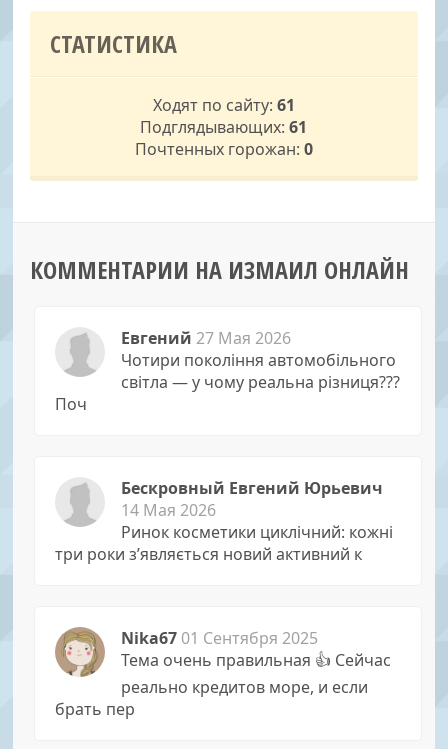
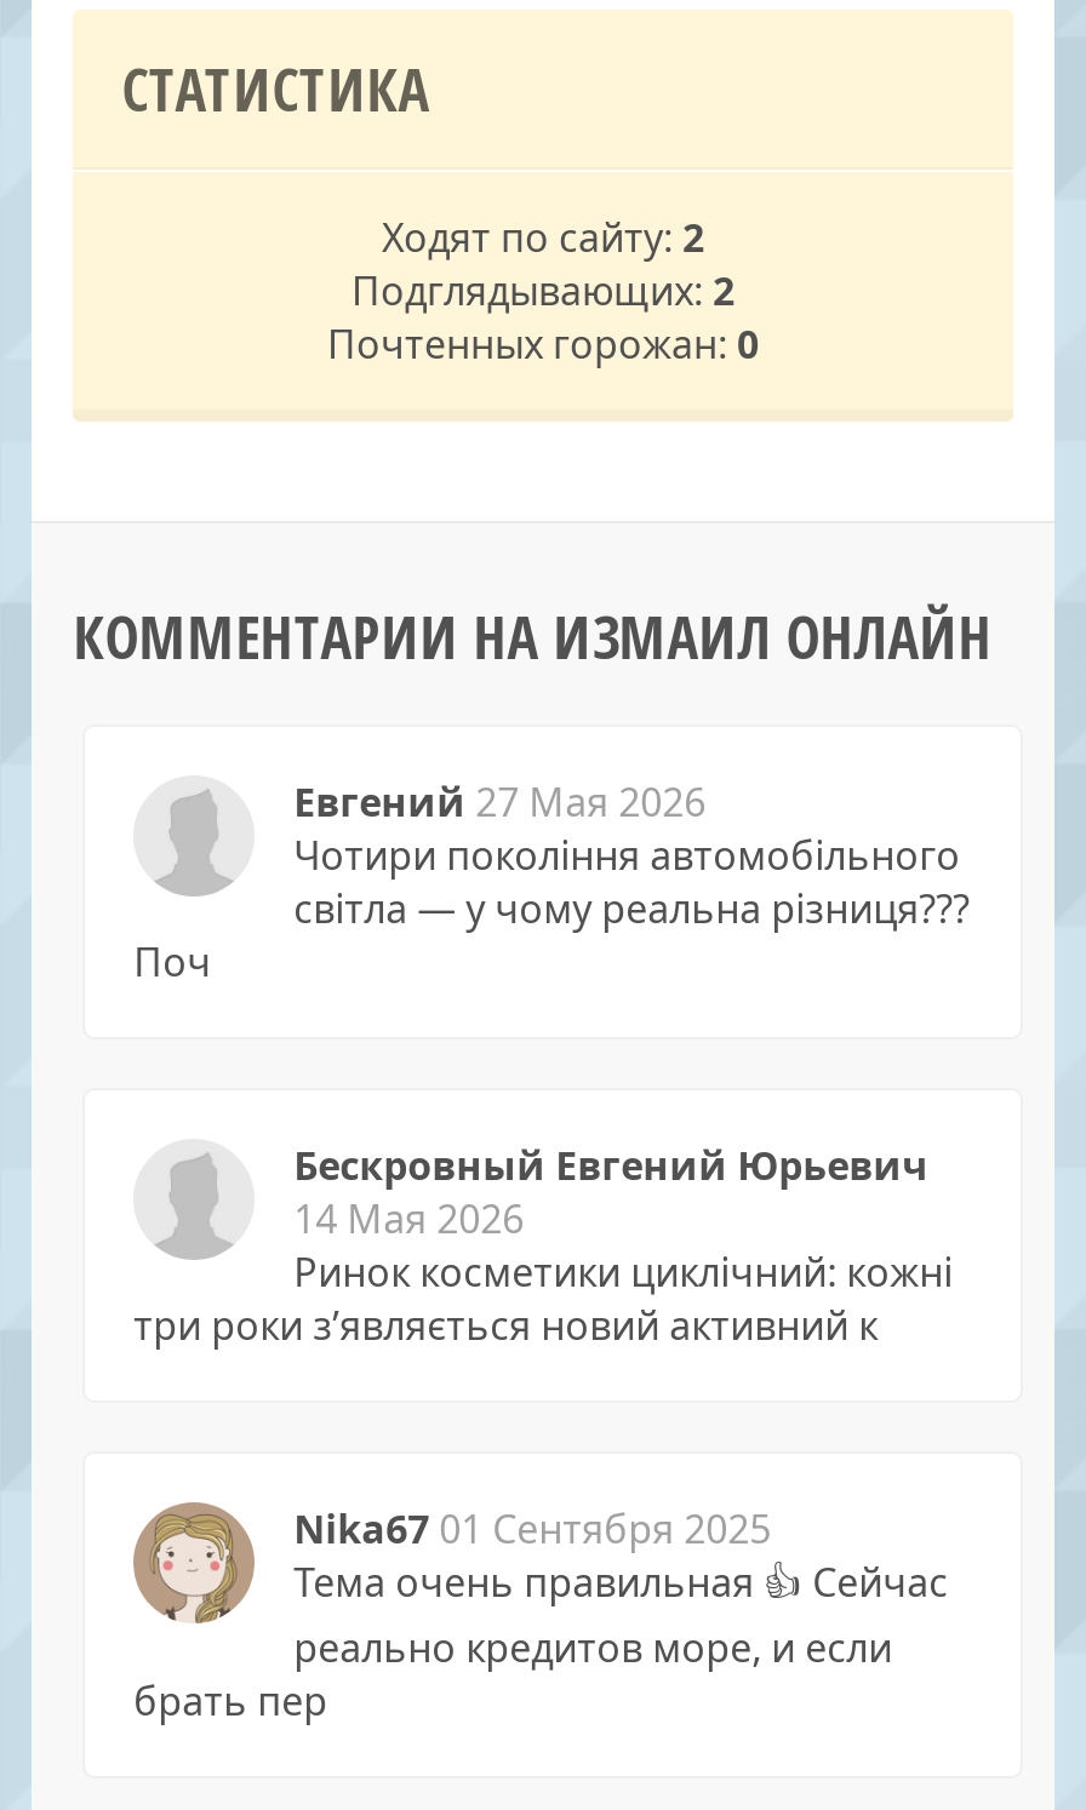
[153,94,295,116] Ходят по сайту: 61 -> [382,211,704,264] Ходят по сайту: 2
[140,116,307,138] Подглядывающих: 61 -> [351,264,735,317] Подглядывающих: 2

